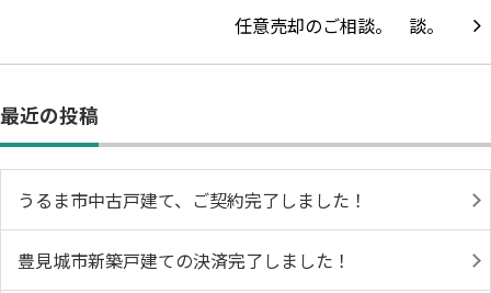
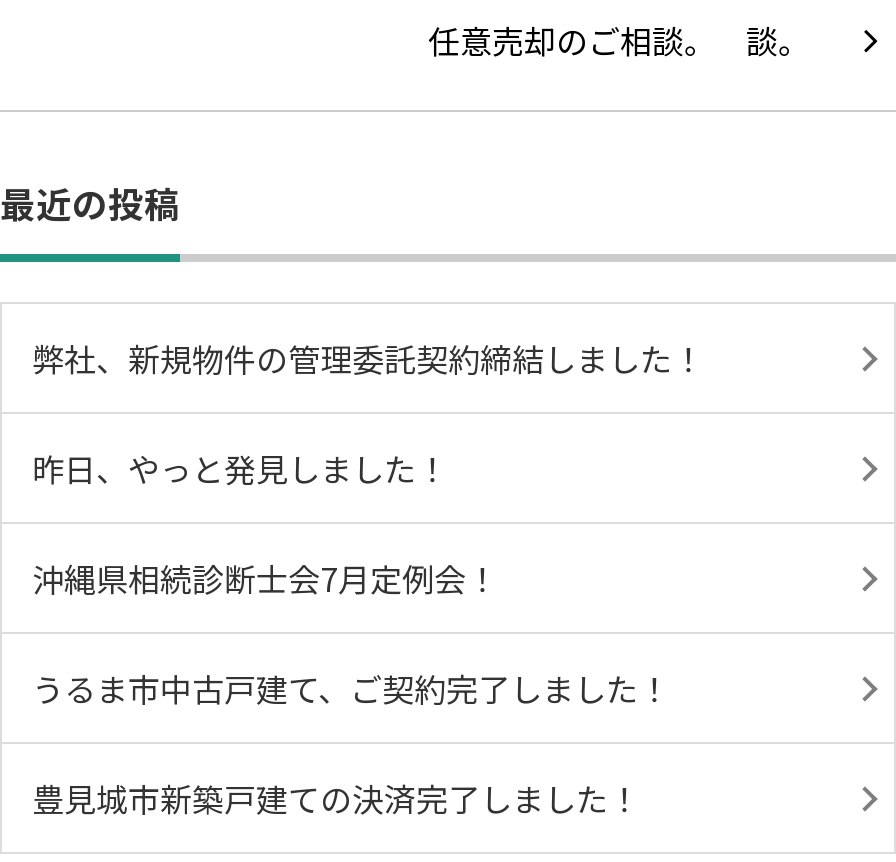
none -> [32,334,704,602] 弊社、新規物件の管理委託契約締結しました！ | 昨日、やっと発見しました！ | 沖縄県相続診断士会7月定例会！

